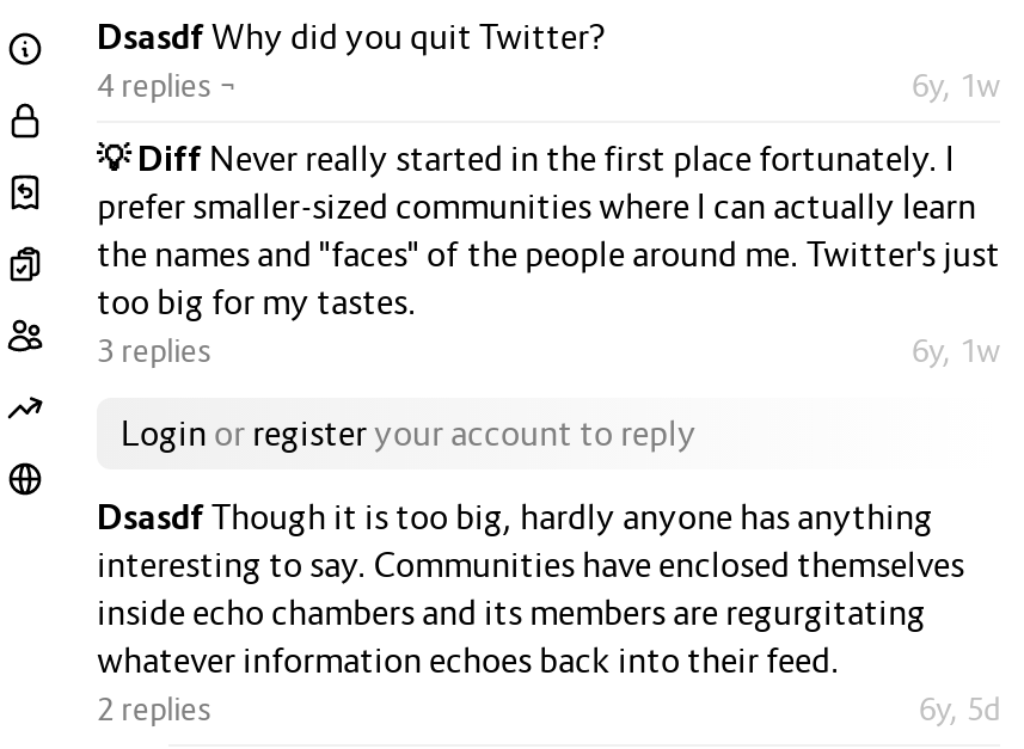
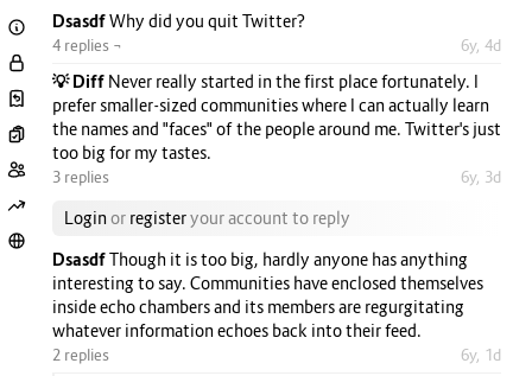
[912,66,1000,104] 6y, 1w -> [461,36,501,55] 6y, 4d
[912,331,1000,369] 6y, 1w -> [461,167,501,186] 6y, 3d
[919,689,1000,727] 6y, 5d -> [461,345,501,364] 6y, 1d

